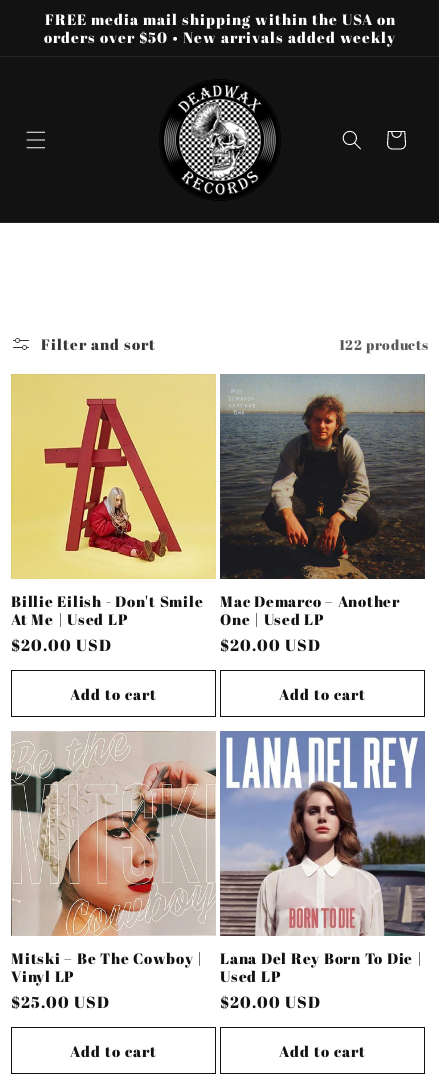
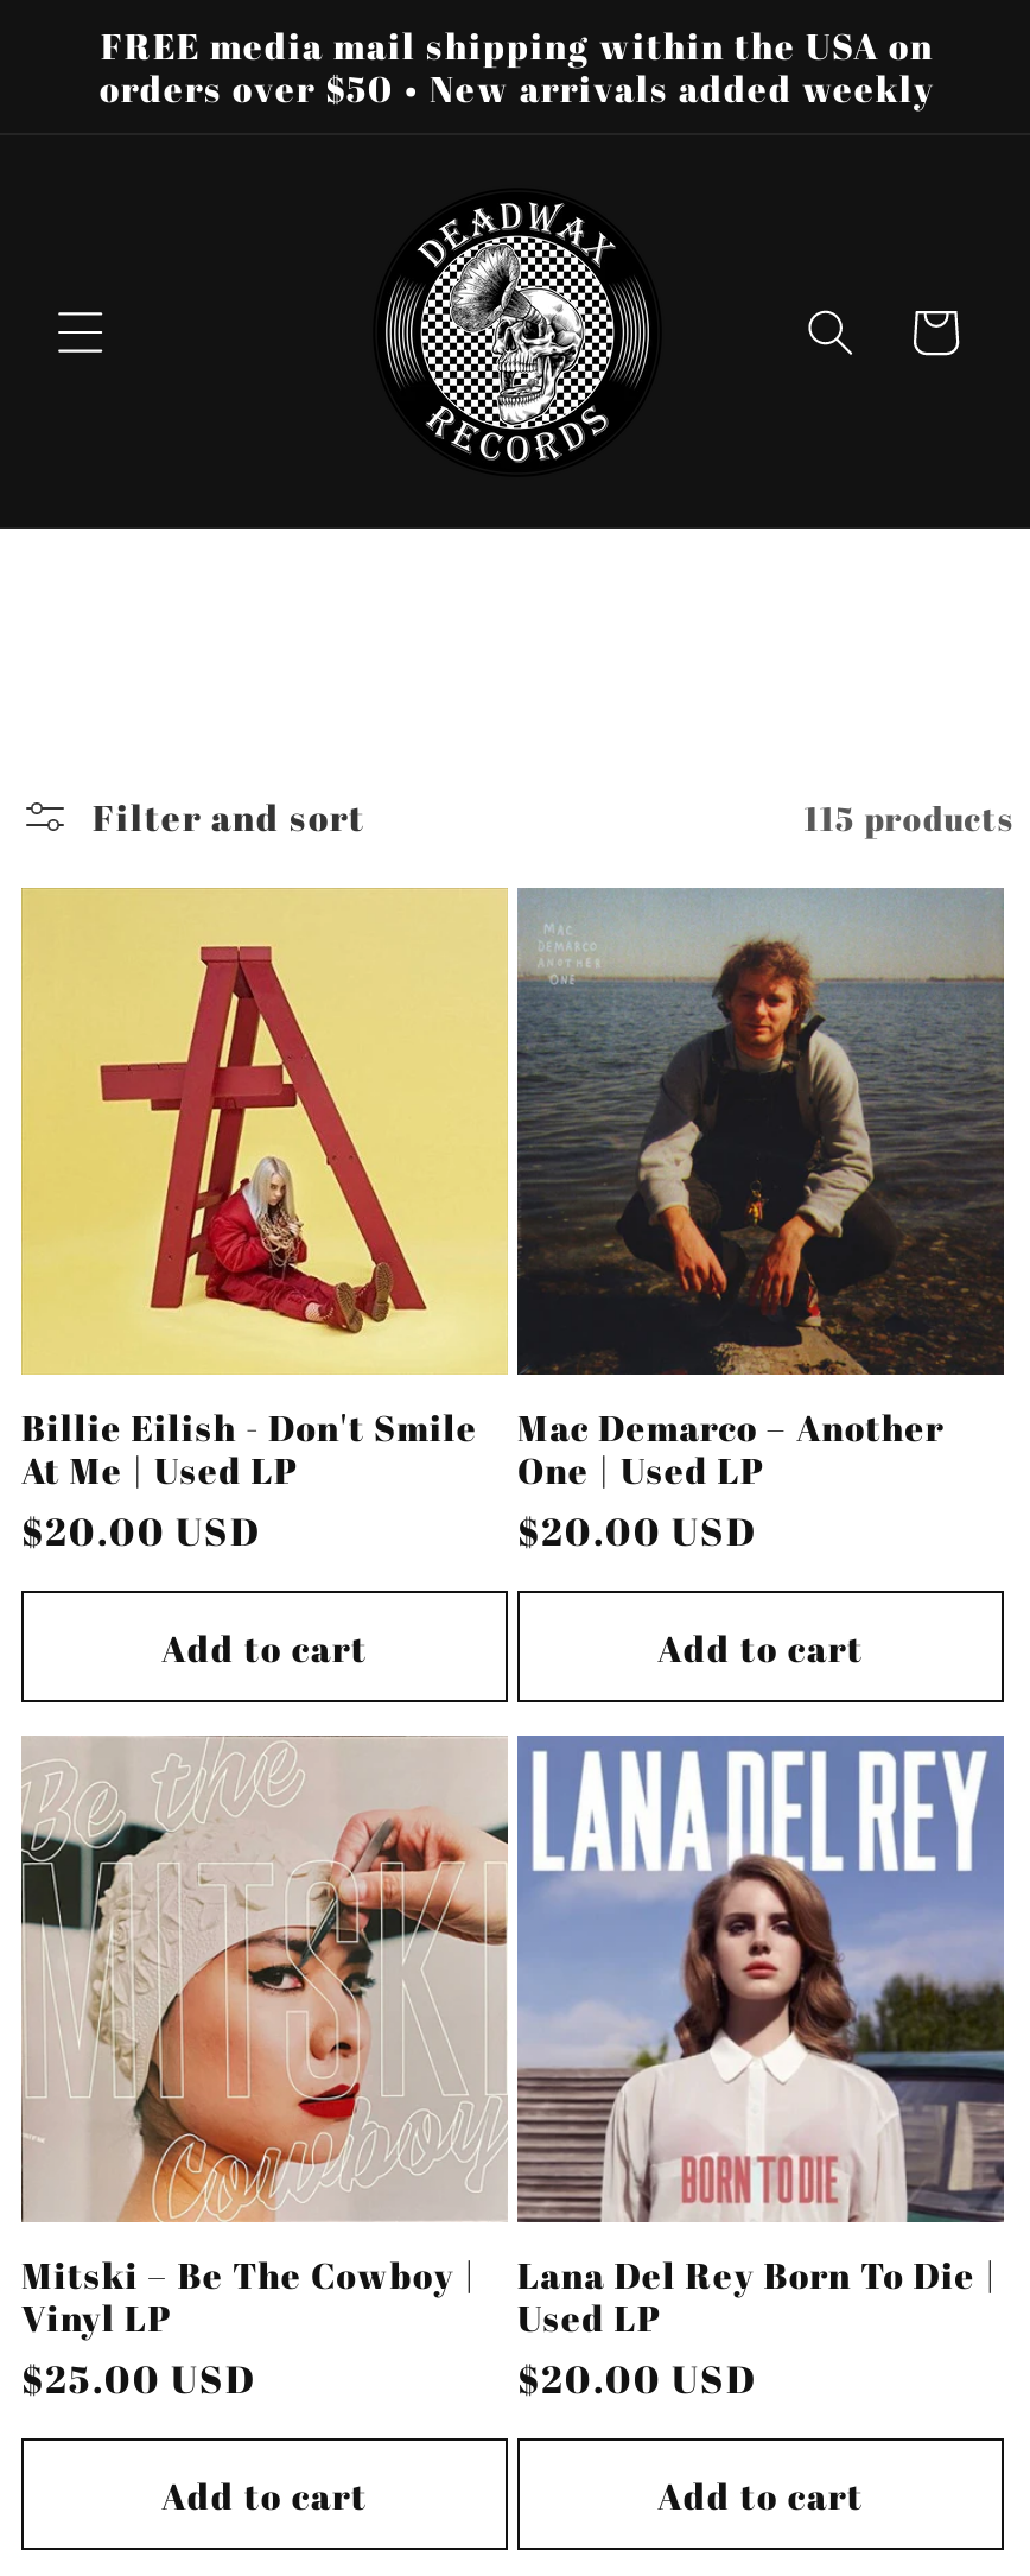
[339,335,429,354] 122 products -> [804,795,1013,840] 115 products

